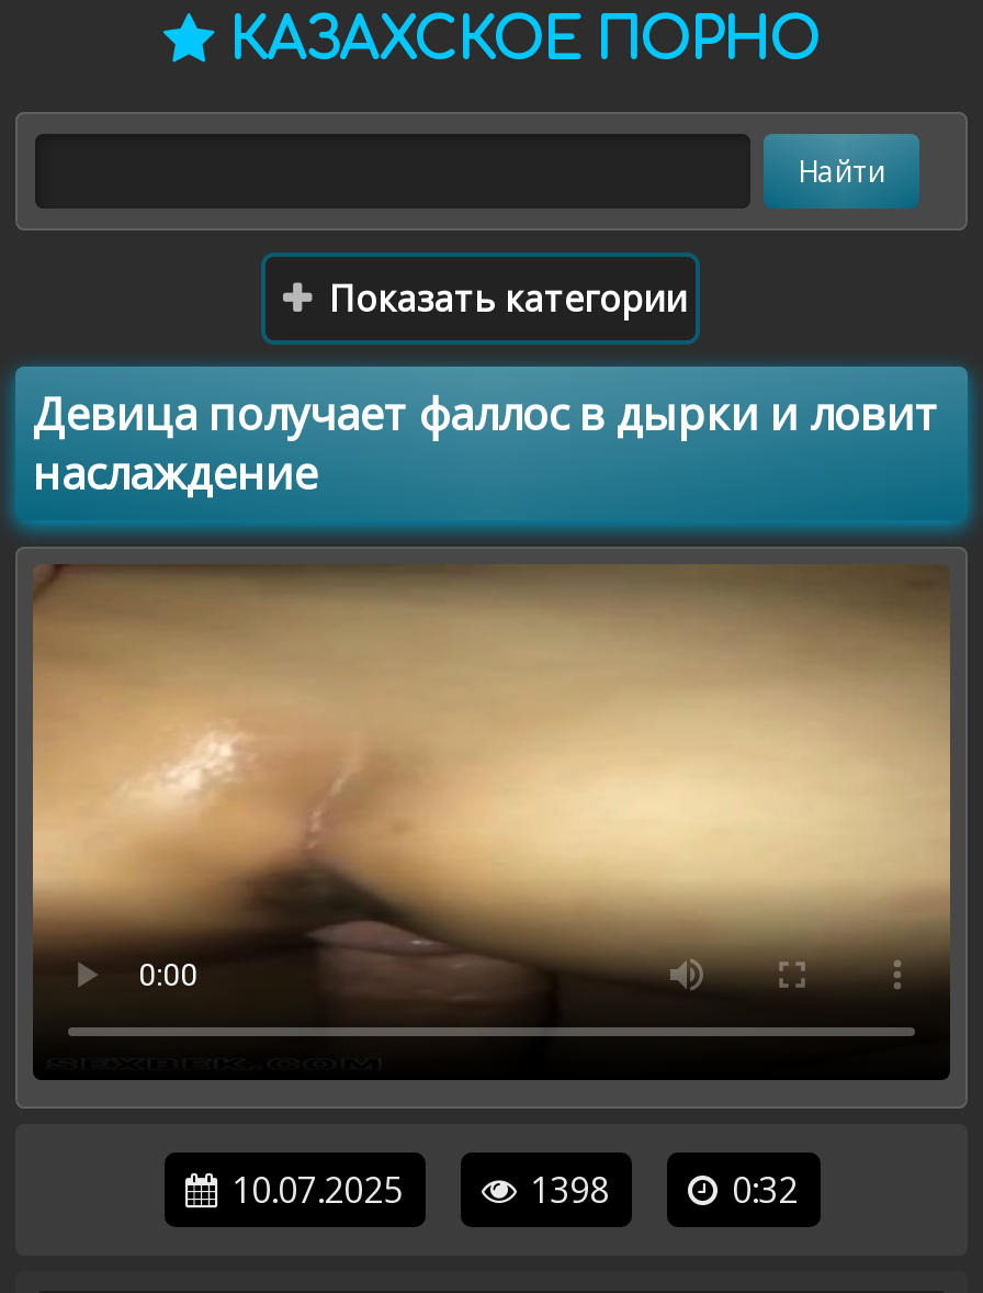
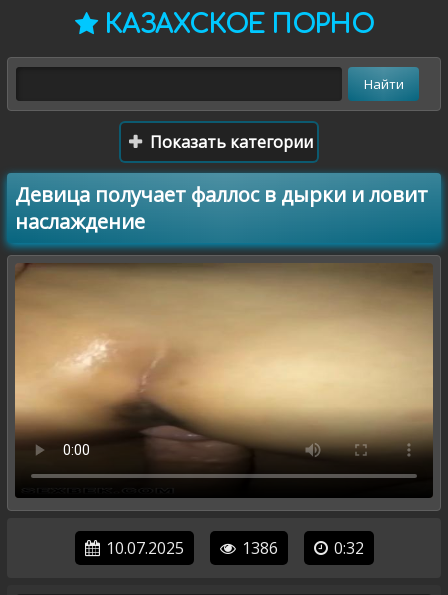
[521,1166,609,1214] 1398 -> [237,537,277,559] 1386

